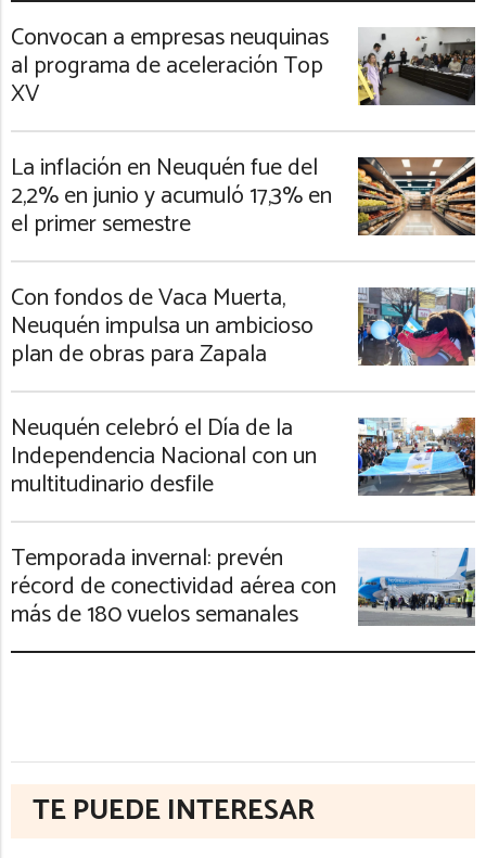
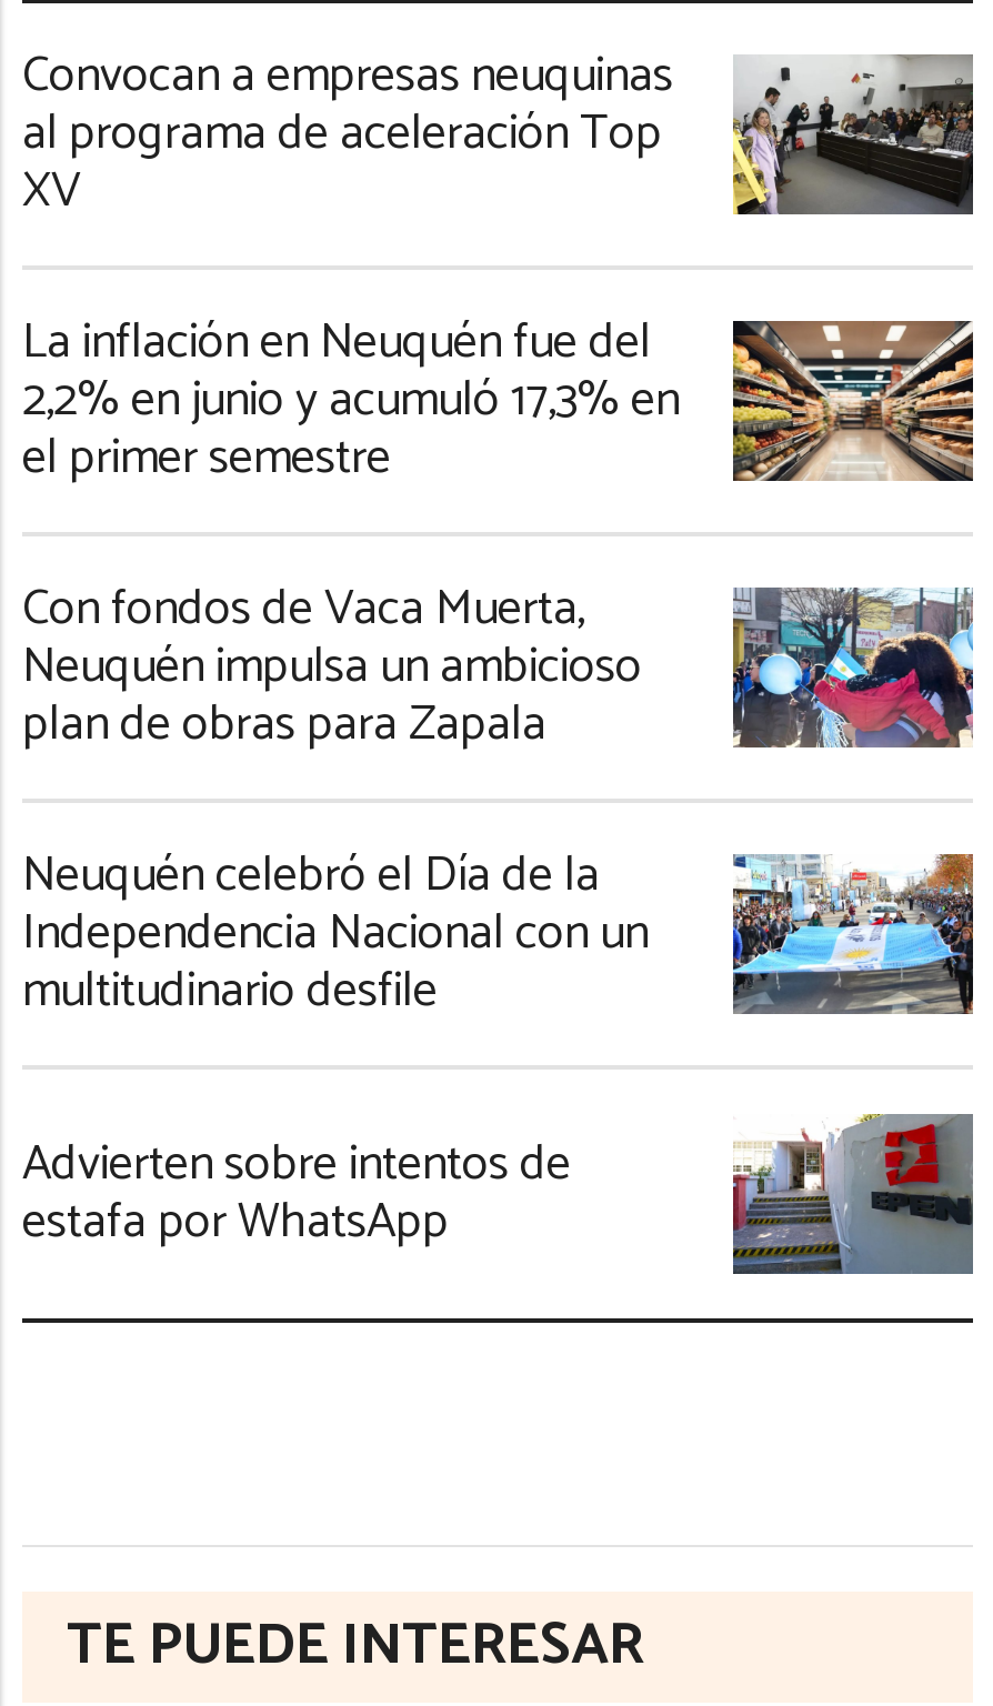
[11,539,336,635] Temporada invernal: prevén | récord de conectividad aérea con | más de 180 vuelos semanales -> [22,1125,571,1263] Advierten sobre intentos de | estafa por WhatsApp
[357,547,475,627] [image] -> [731,1112,973,1276] [image]

